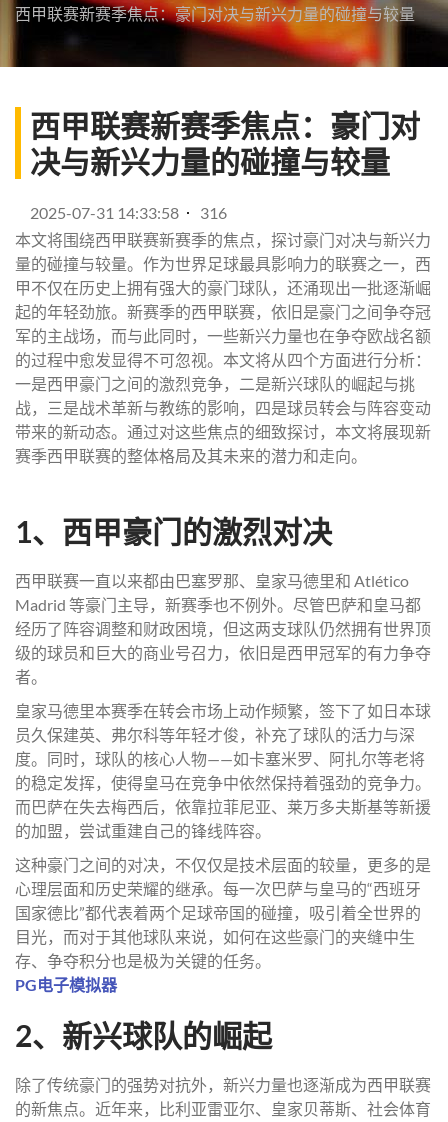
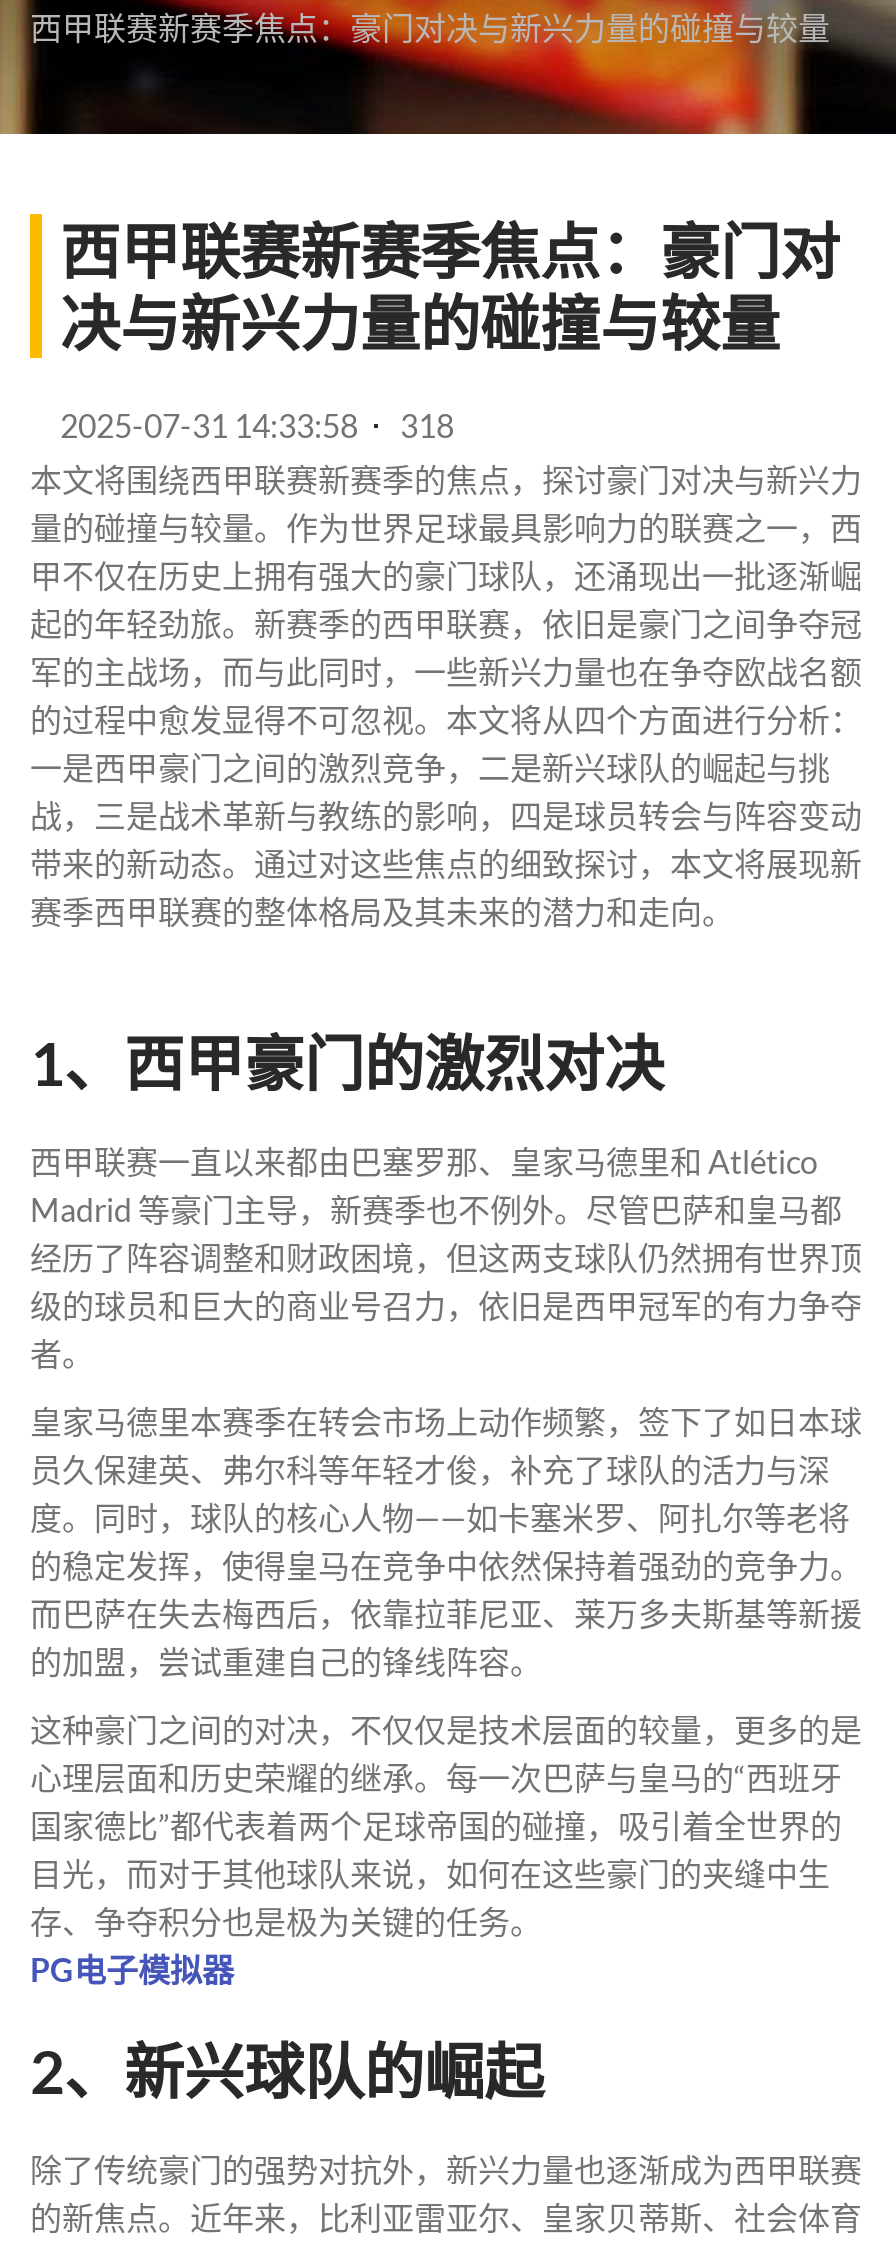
[30,203,227,222] 2025-07-31 14:33:58 316 -> [60,406,454,444] 2025-07-31 14:33:58 318

